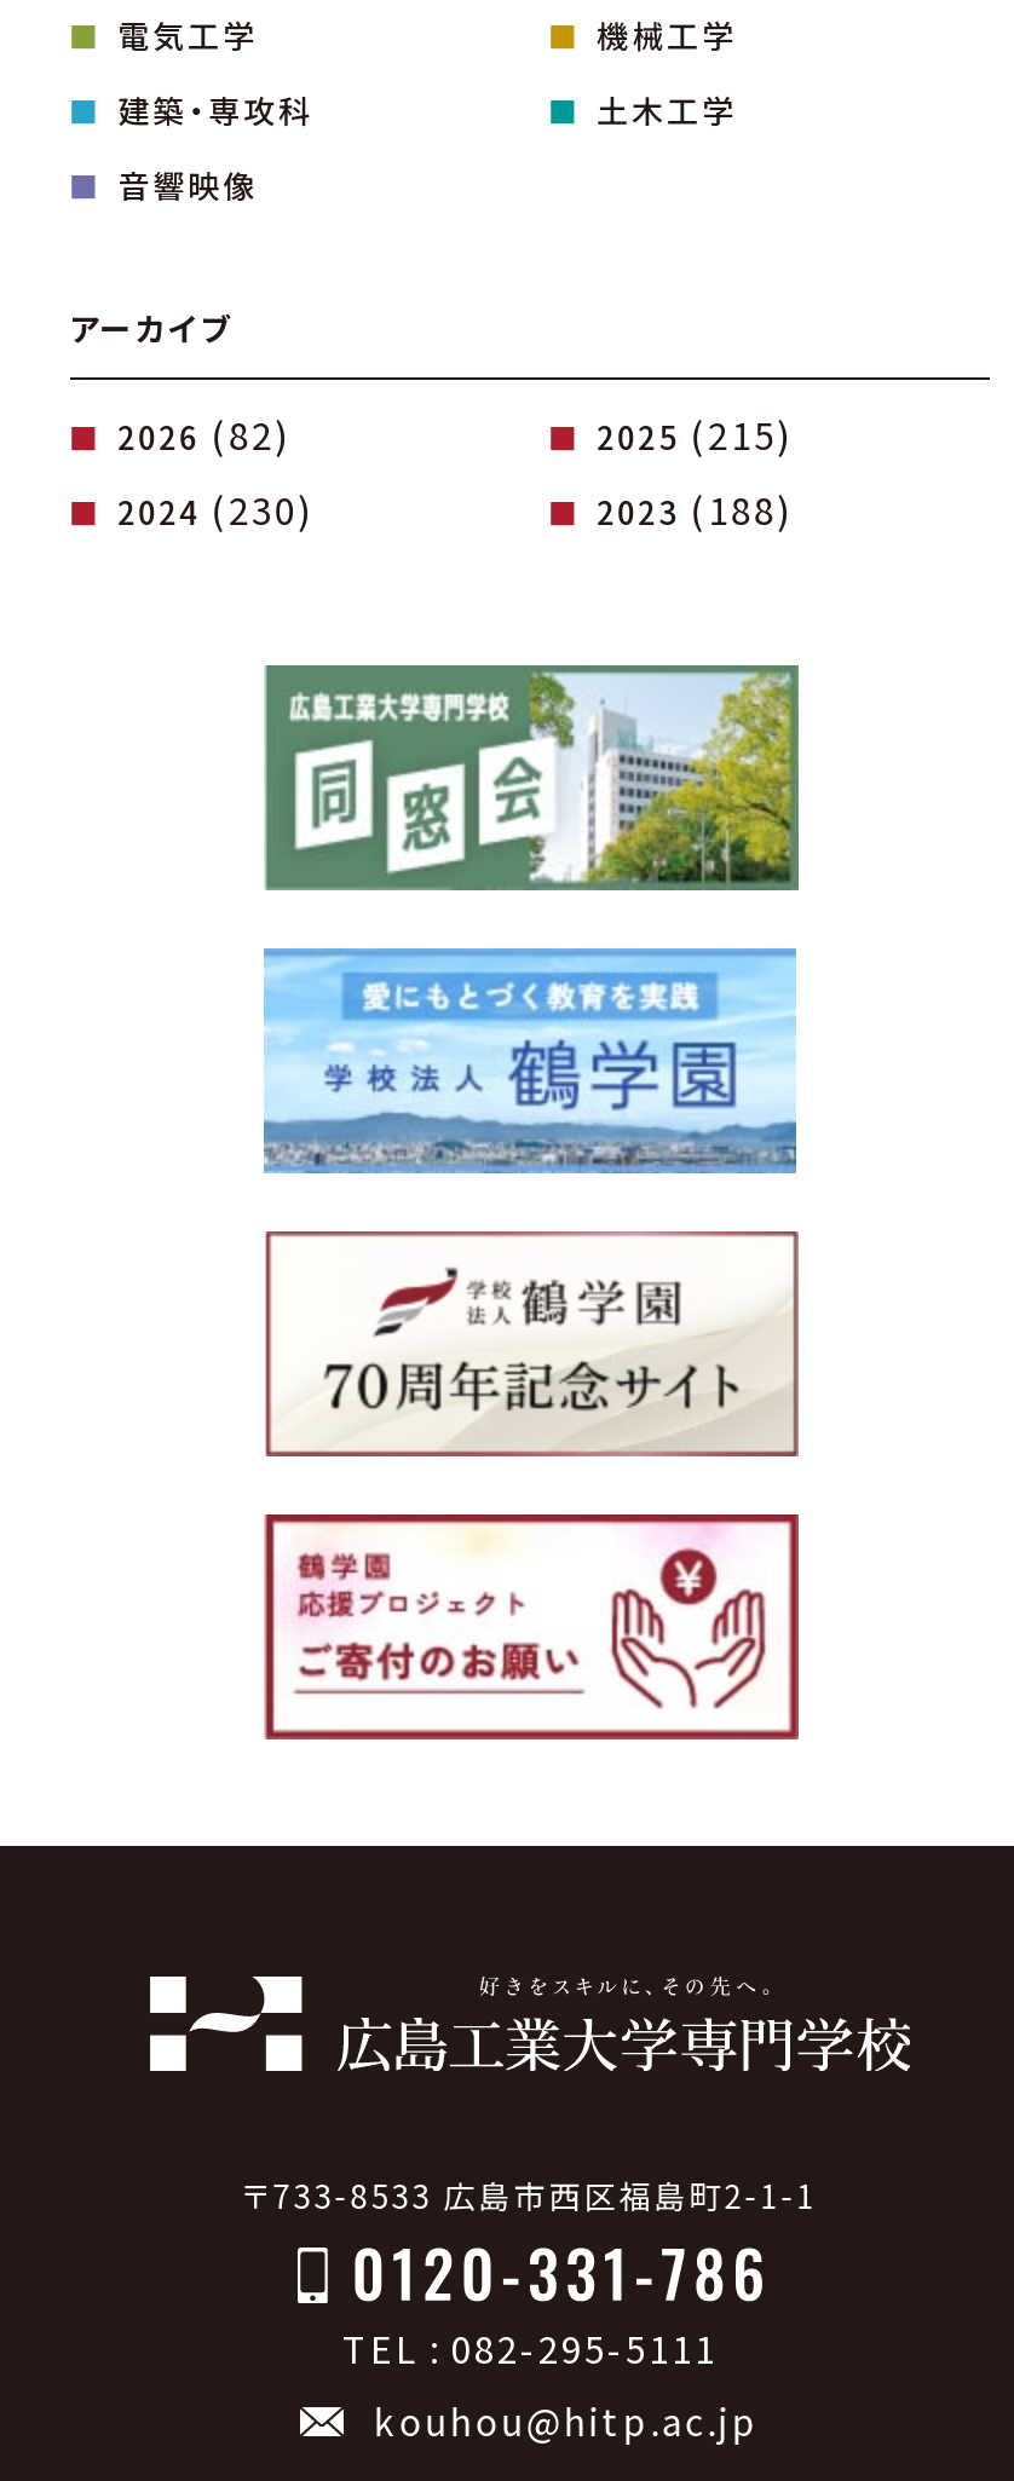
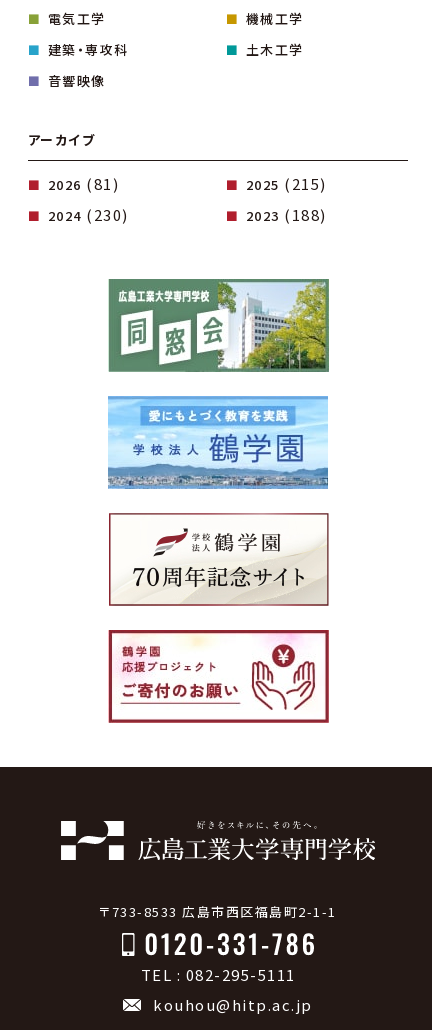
[118,408,291,459] 2026 (82) -> [48,173,119,194] 2026 (81)

